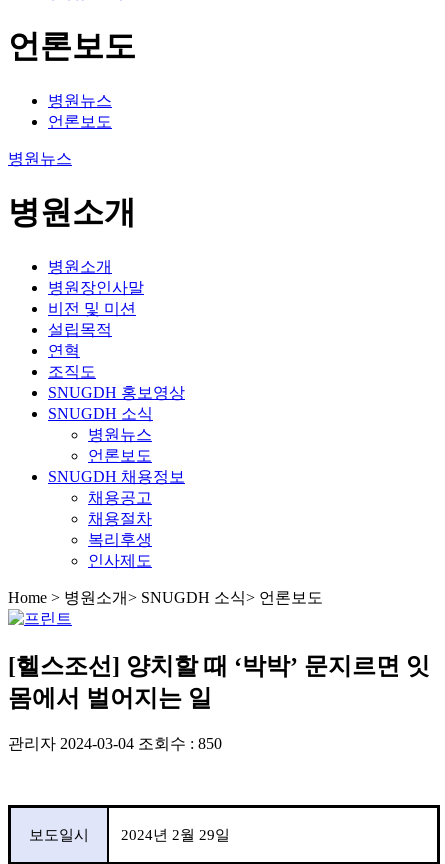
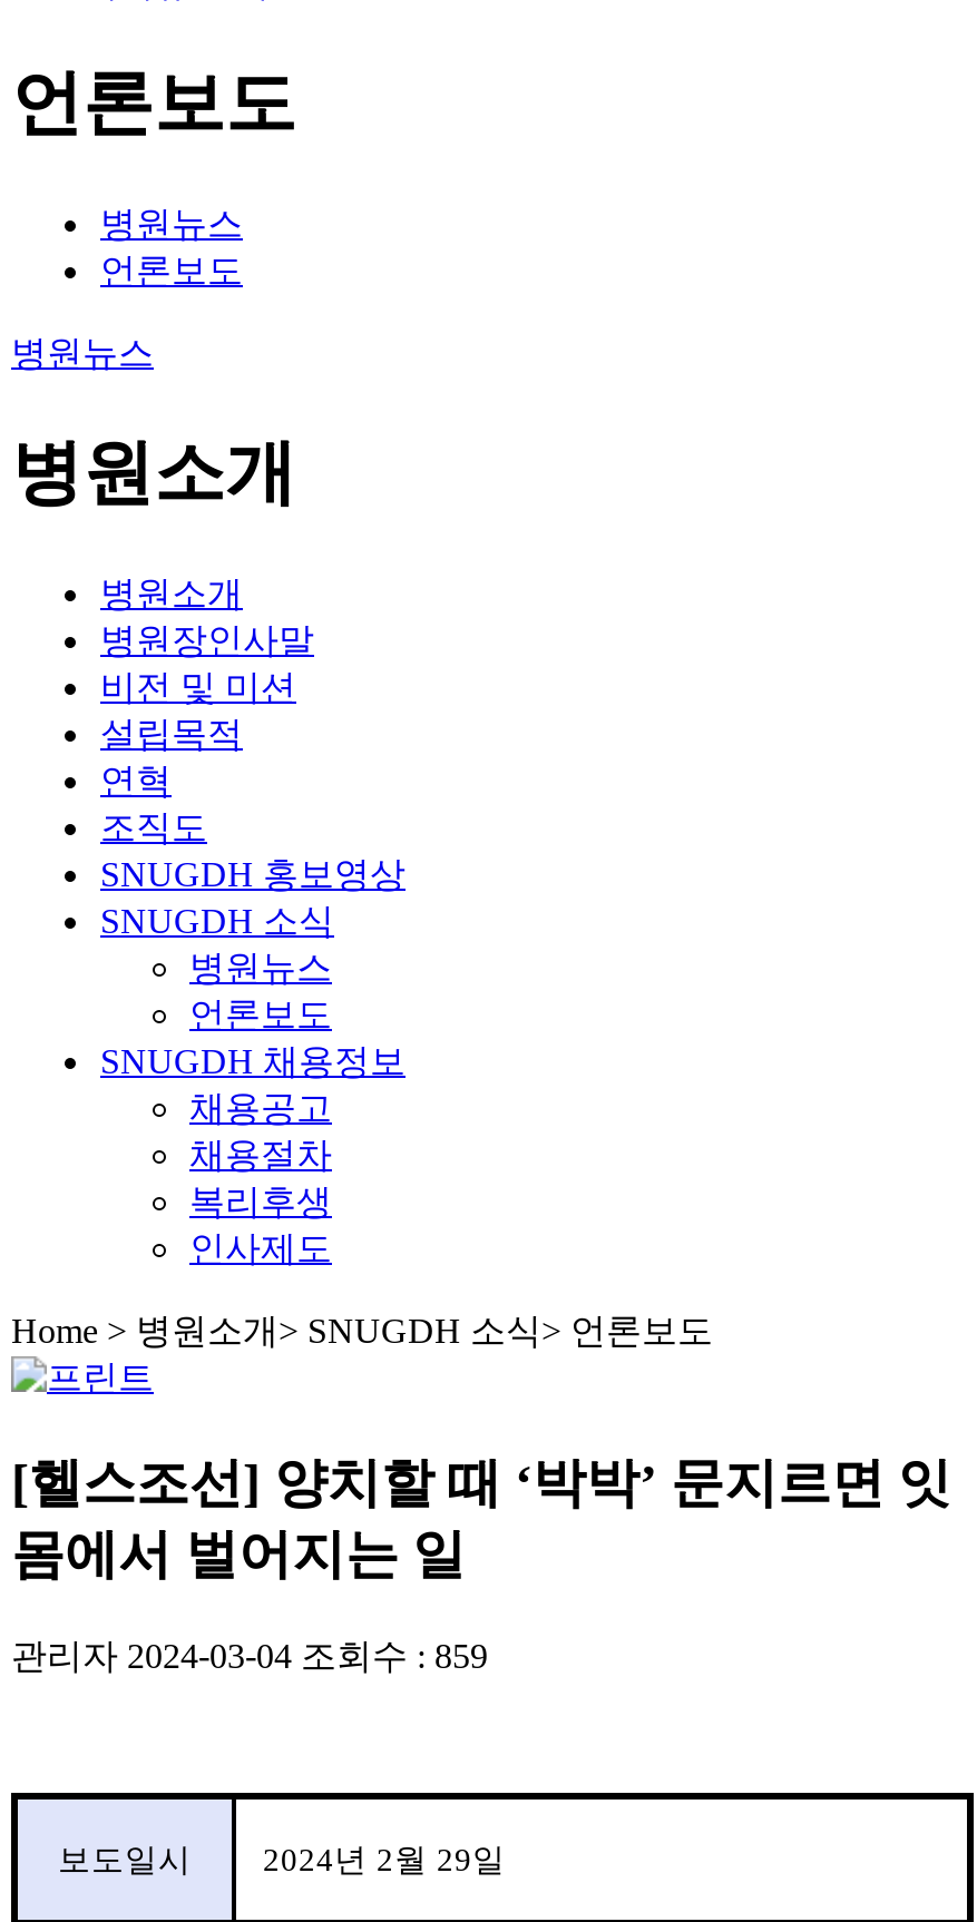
[8,735,222,752] 관리자 2024-03-04 조회수 : 850 -> [11,1636,488,1674] 관리자 2024-03-04 조회수 : 859

